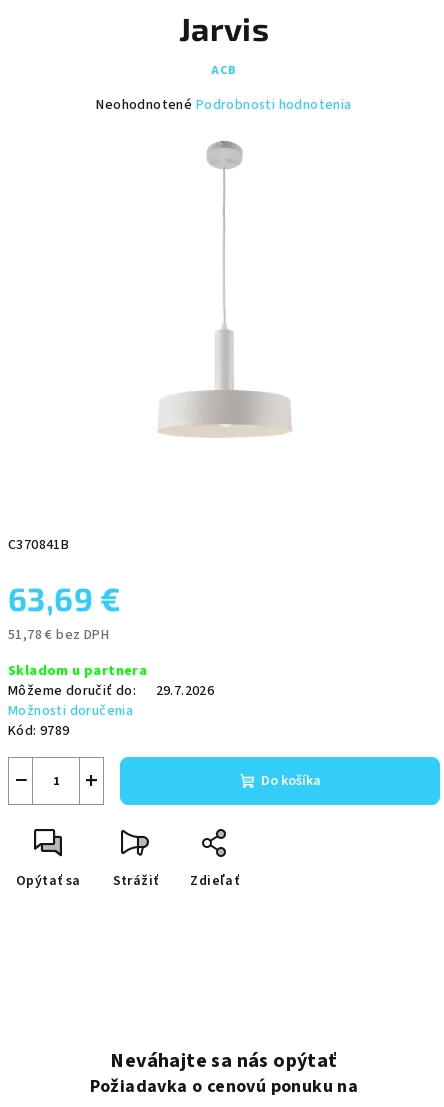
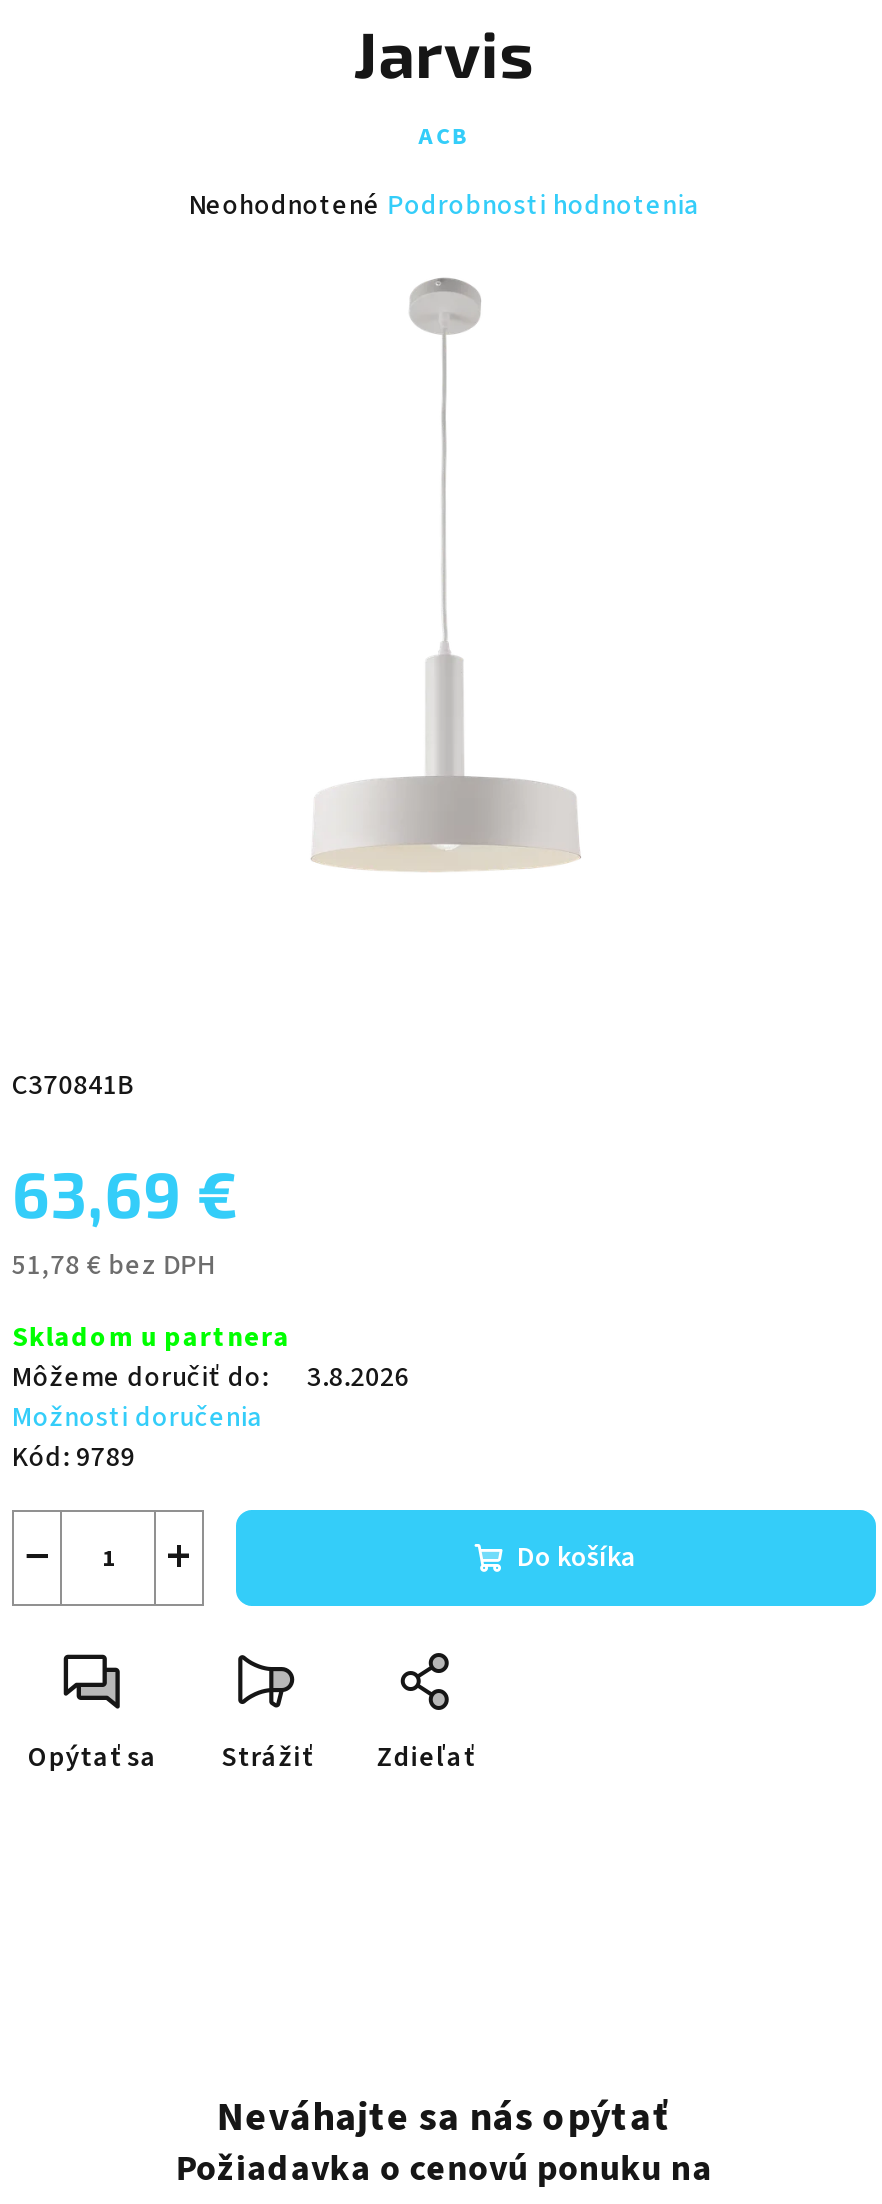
[8,681,214,701] Môžeme doručiť do: 29.7.2026 -> [12,1358,410,1398] Môžeme doručiť do: 3.8.2026

